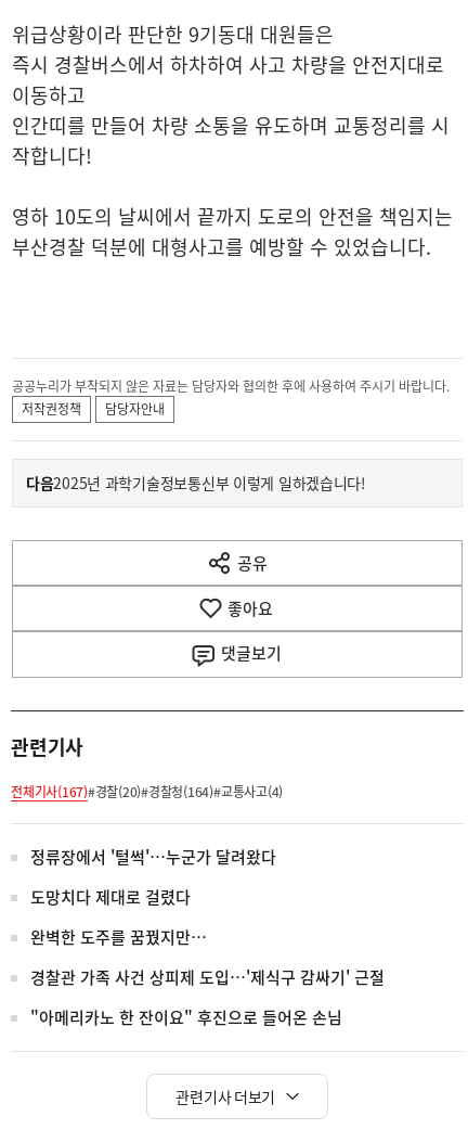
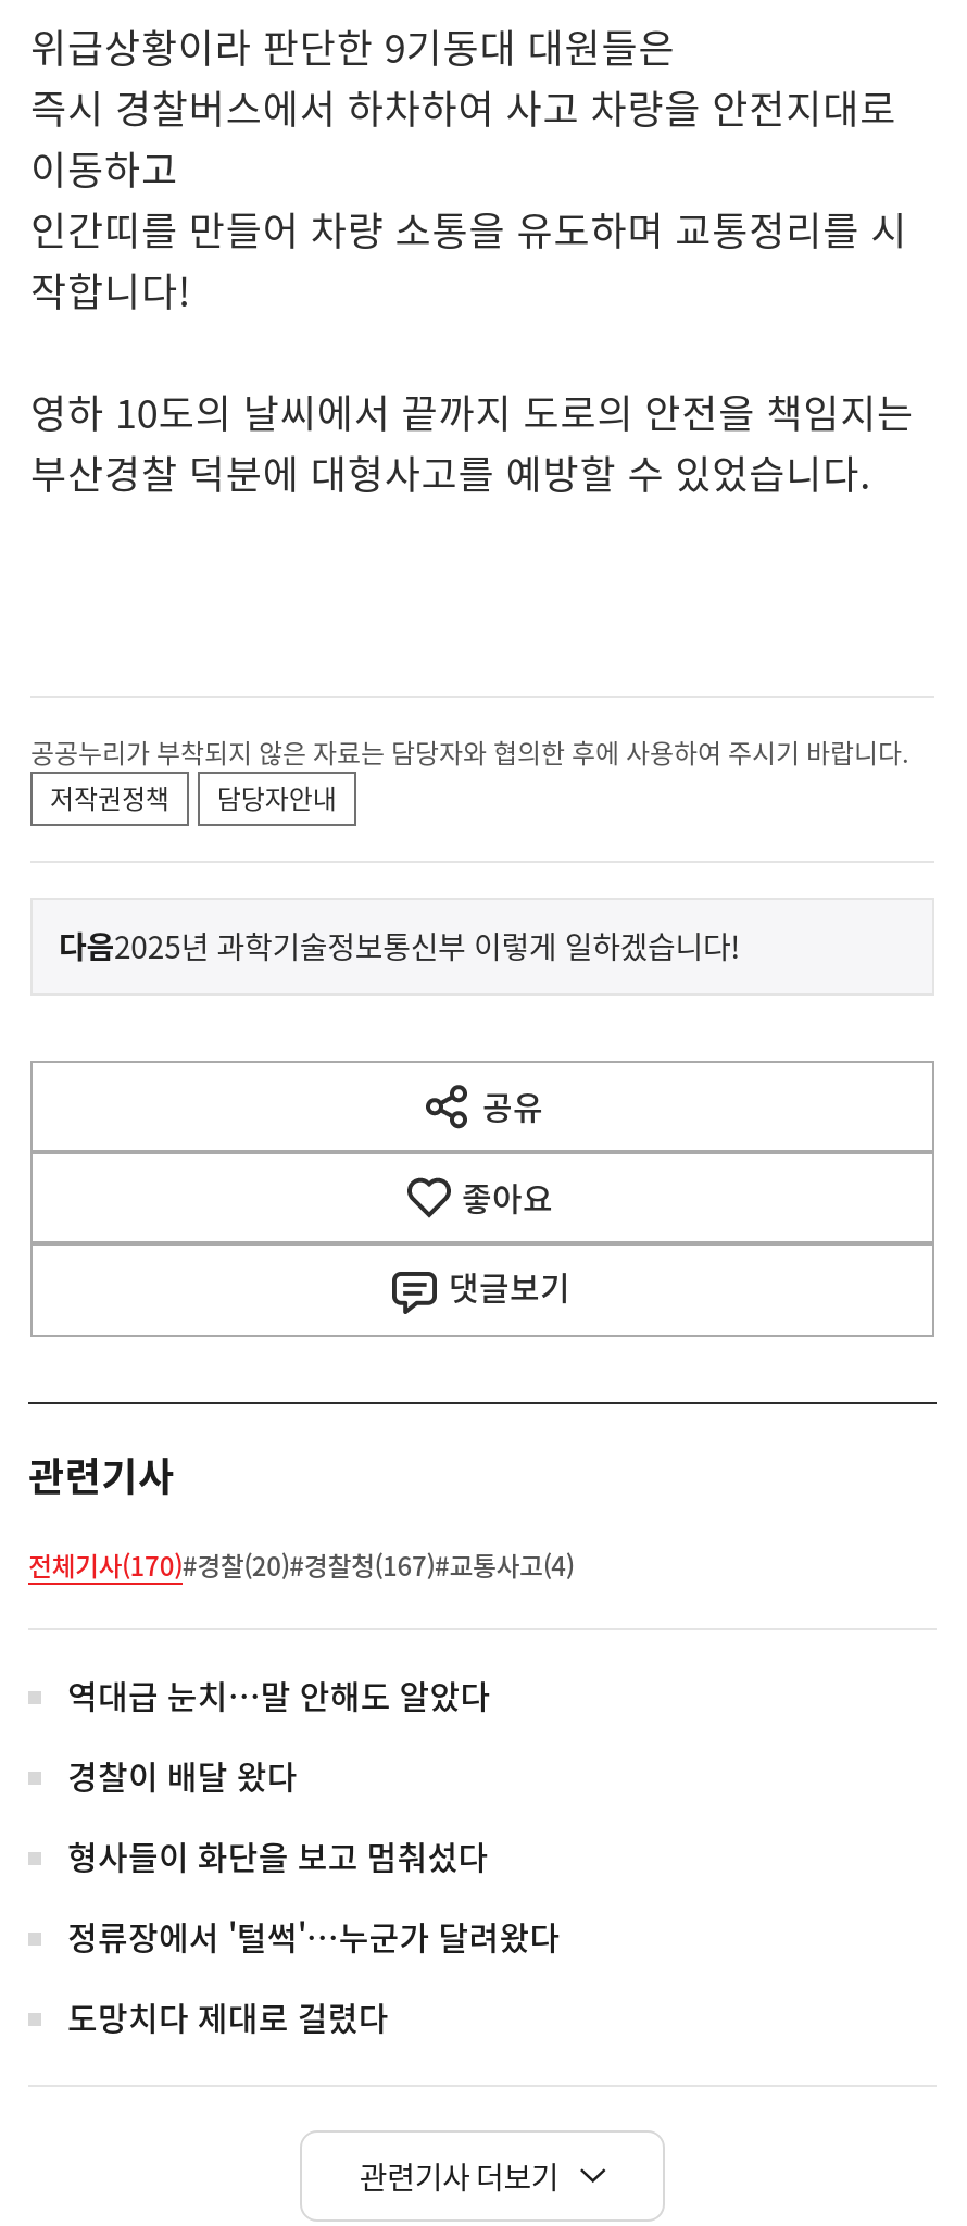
[11,782,283,802] 전체기사(167)#경찰(20)#경찰청(164)#교통사고(4) -> [28,1546,574,1881] 전체기사(170)#경찰(20)#경찰청(167)#교통사고(4) | 역대급 눈치…말 안해도 알았다 | 경찰이 배달 왔다 | 형사들이 화단을 보고 멈춰섰다
moved [30,845,276,909] -> [67,1914,560,2042]: 정류장에서 '털썩'…누군가 달려왔다 | 도망치다 제대로 걸렸다
[30,925,384,1030] 완벽한 도주를 꿈꿨지만… | 경찰관 가족 사건 상피제 도입…'제식구 감싸기' 근절 | "아메리카노 한 잔이요" 후진으로 들어온 손님 -> none

